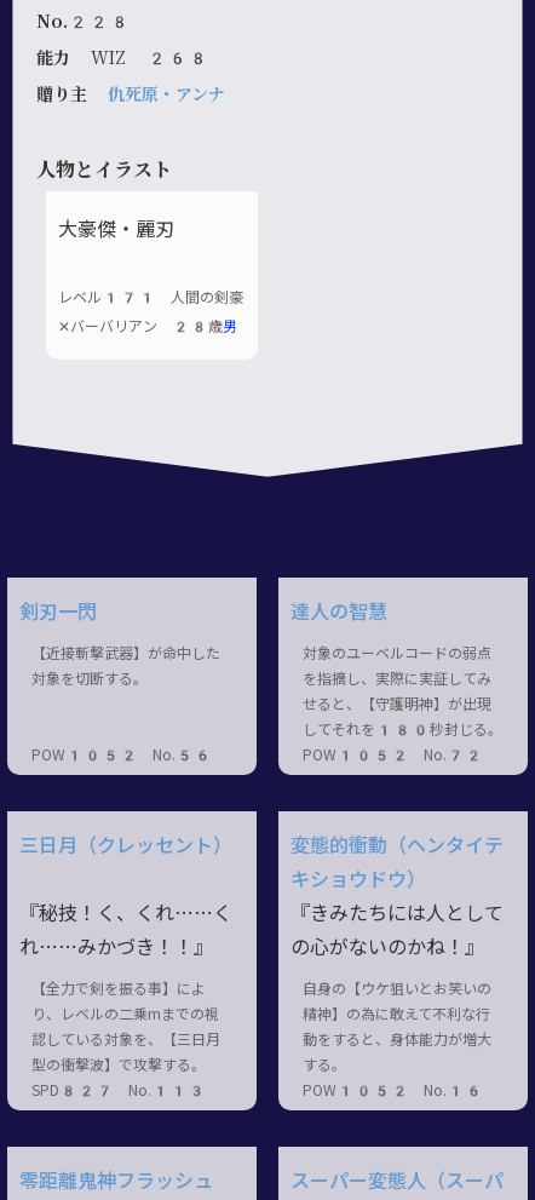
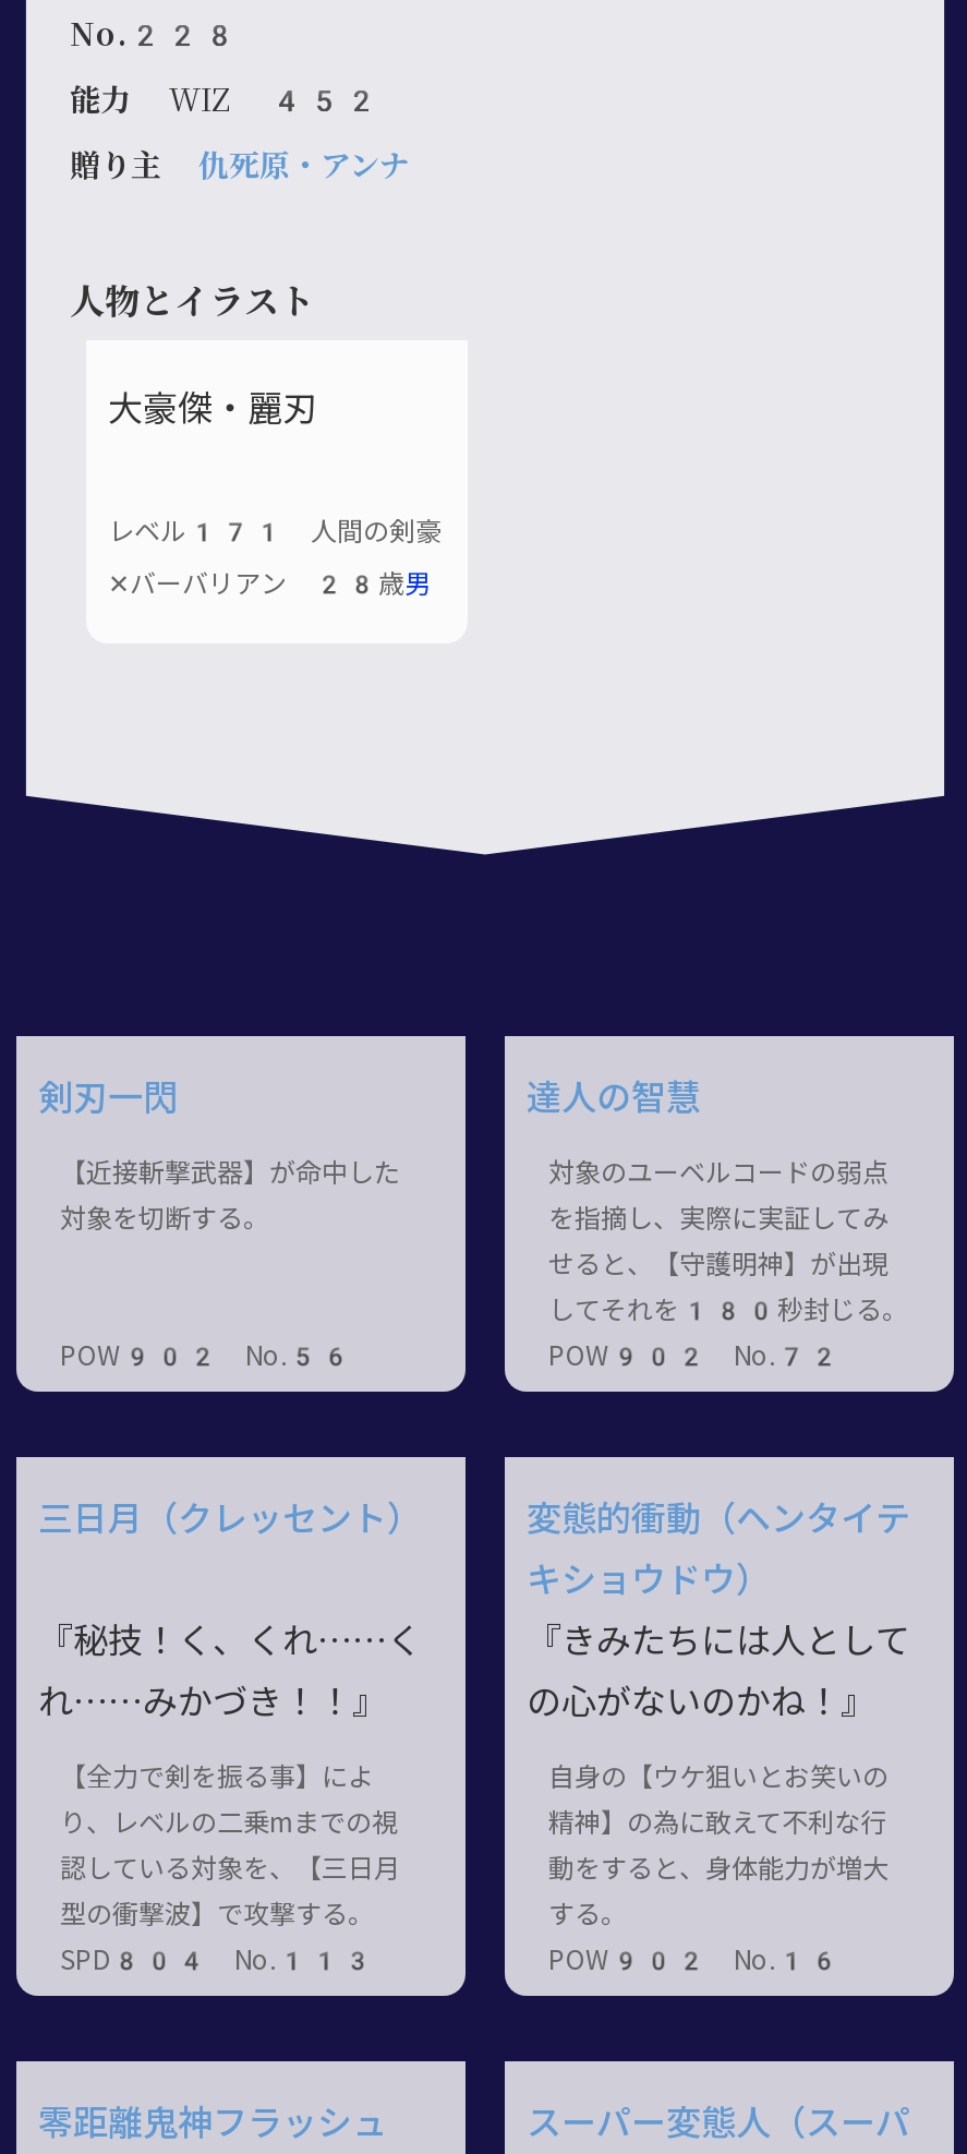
[37,48,209,68] 能力WIZ 268 -> [70,83,379,118] 能力WIZ 452
[31,747,212,764] POW1052 No.56 -> [60,1341,352,1372] POW902 No.56
[302,747,483,764] POW1052 No.72 -> [548,1341,840,1372] POW902 No.72
[31,1082,206,1099] SPD827 No.113 -> [60,1945,374,1976] SPD804 No.113
[302,1082,483,1099] POW1052 No.16 -> [548,1945,840,1976] POW902 No.16

